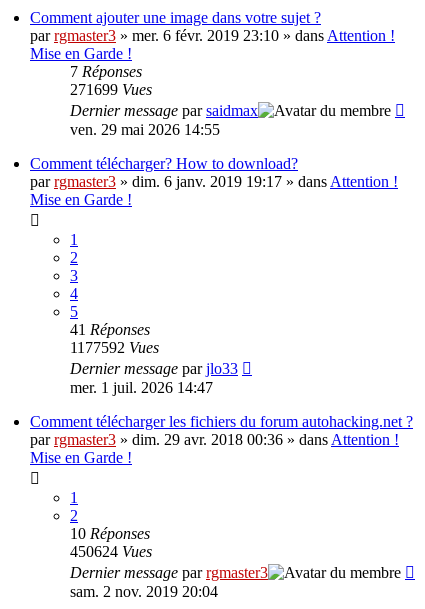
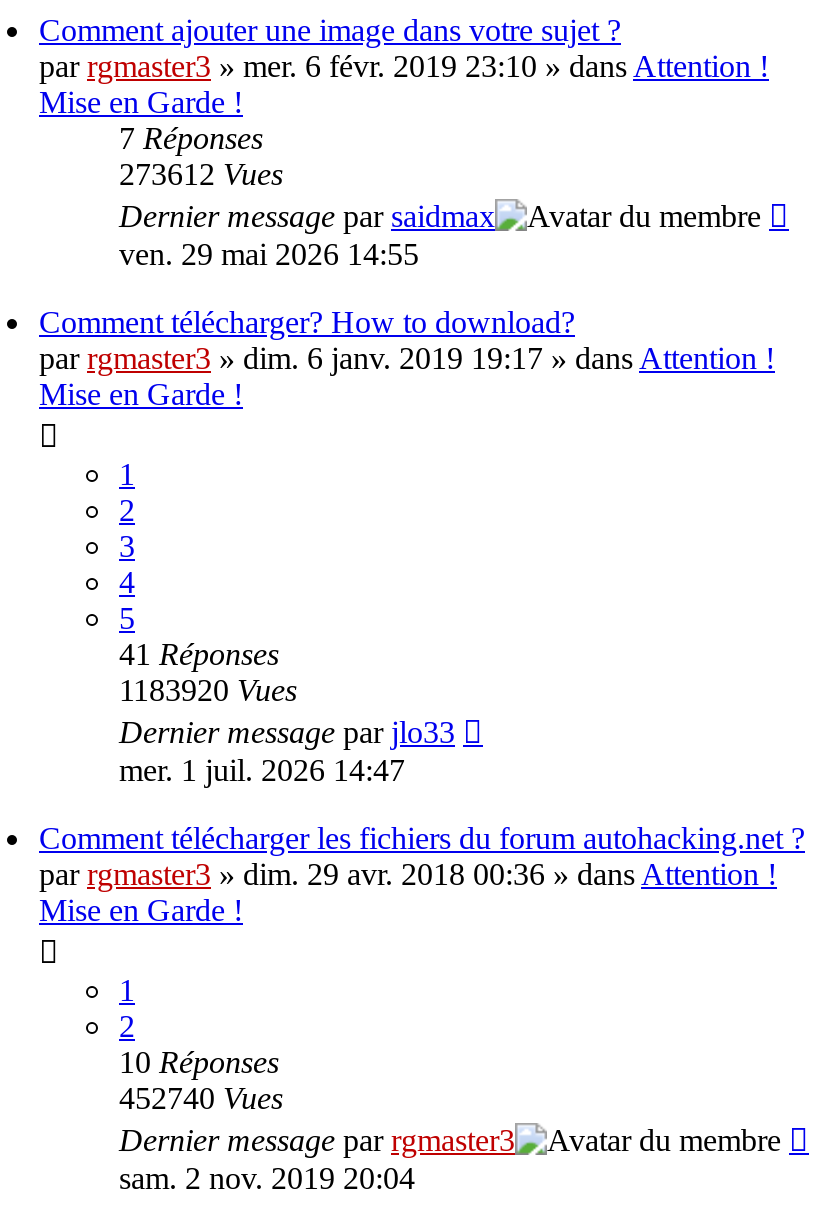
[70,81,152,98] 271699 Vues -> [119,157,283,191] 273612 Vues
[70,339,159,356] 1177592 Vues -> [119,673,297,707] 1183920 Vues
[70,543,152,560] 450624 Vues -> [119,1081,283,1115] 452740 Vues

